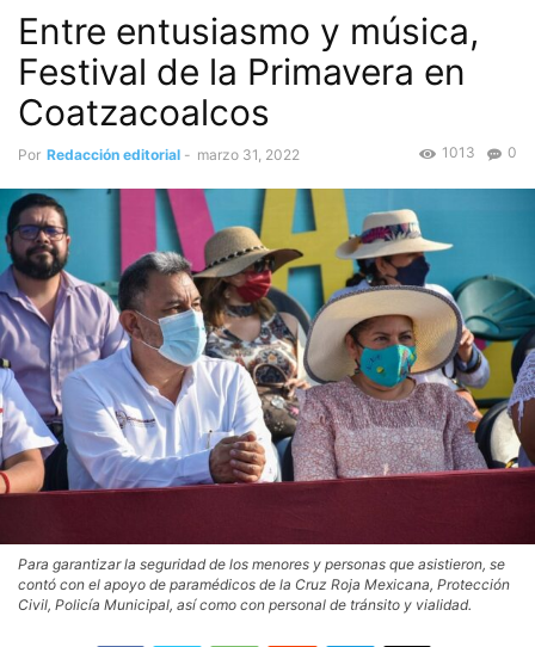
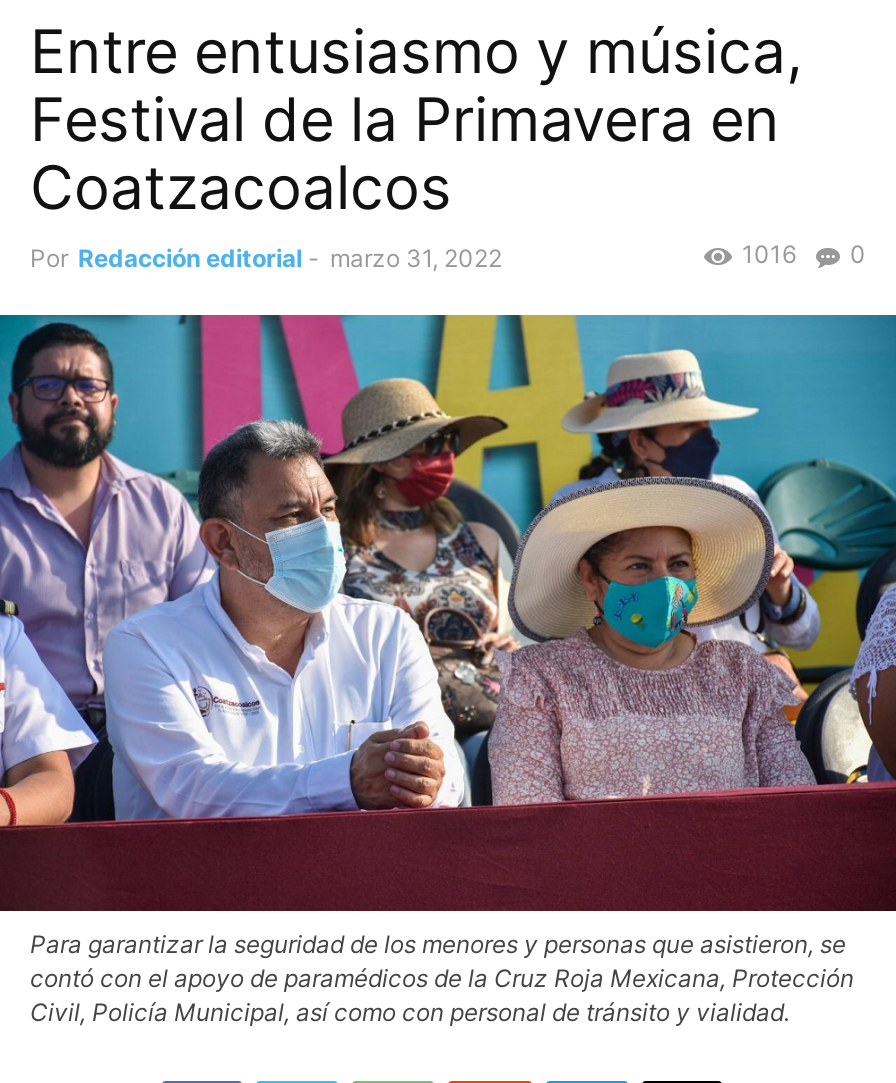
[442,144,517,162] 1013 0 -> [742,240,866,270] 1016 0

